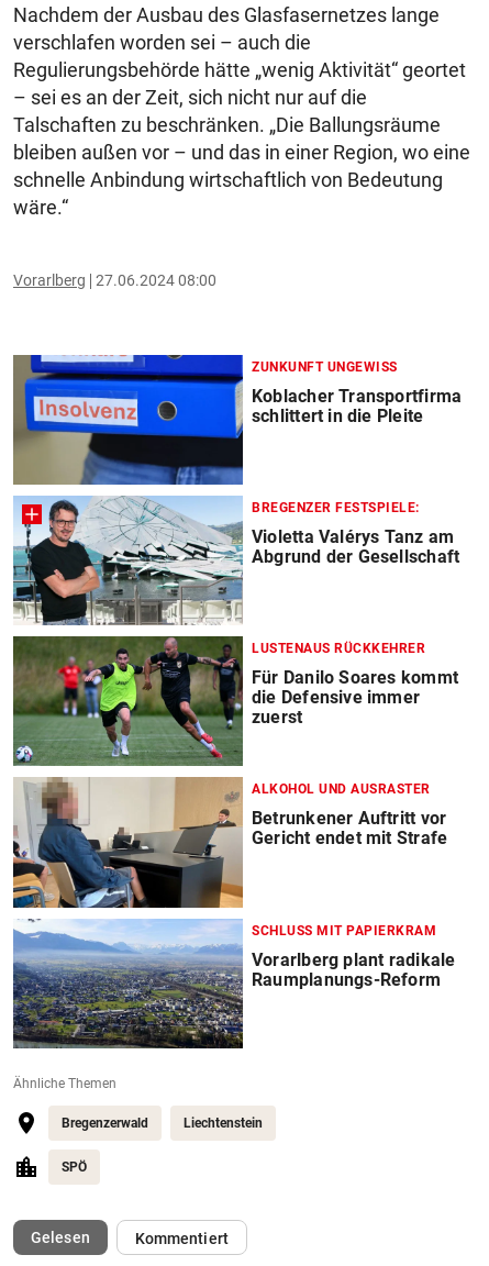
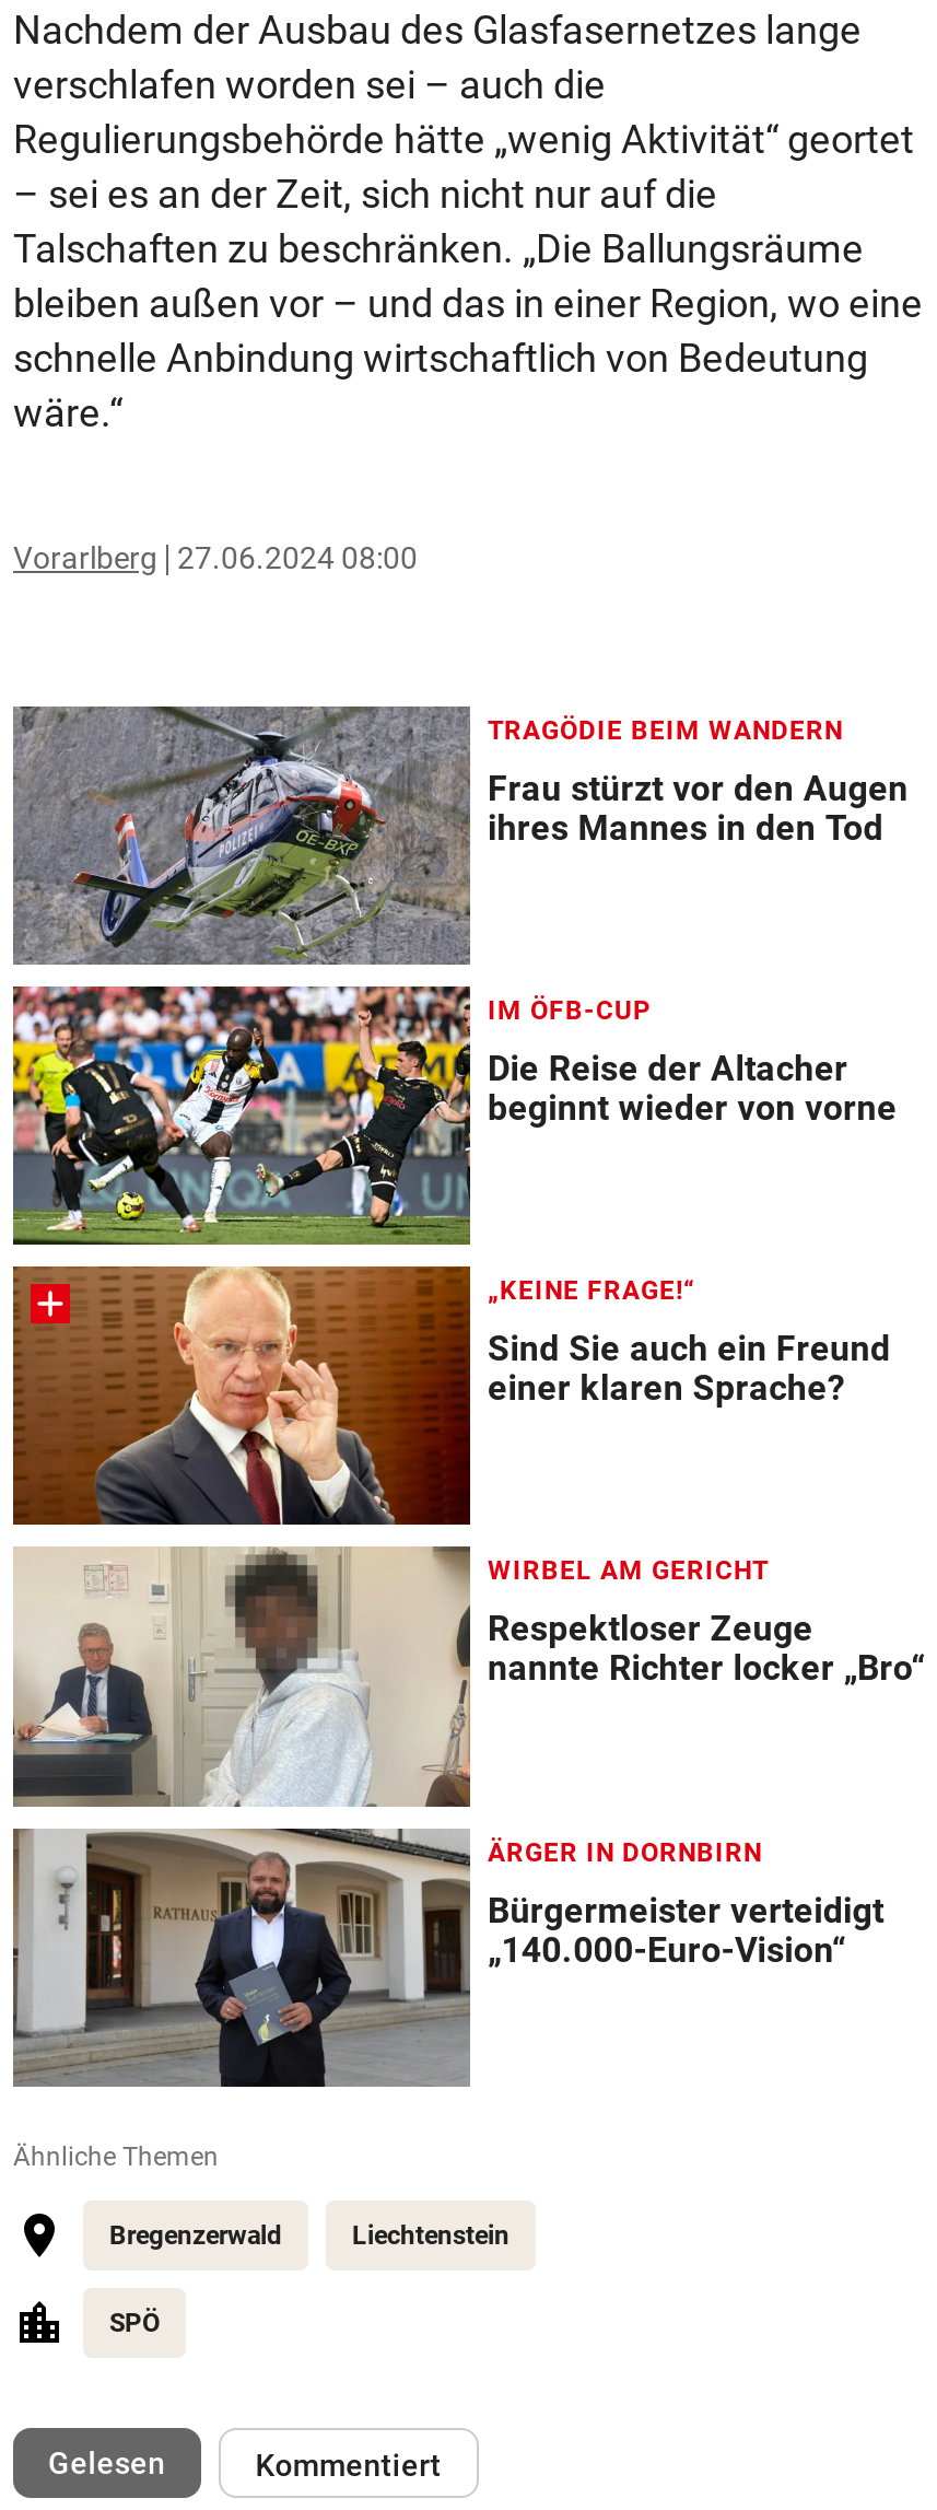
[14,354,397,486] [image] | ZUNKUNFT UNGEWISS -> [13,704,843,965] [image] | TRAGÖDIE BEIM WANDERN
[252,386,462,427] Koblacher Transportfirma | schlittert in die Pleite -> [488,768,908,849] Frau stürzt vor den Augen | ihres Mannes in den Tod
[12,496,419,626] [image] | BREGENZER FESTSPIELE: -> [11,984,652,1247] [image] | IM ÖFB-CUP
[252,527,460,567] Violetta Valérys Tanz am | Abgrund der Gesellschaft -> [488,1048,897,1129] Die Reise der Altacher | beginnt wieder von vorne
[13,635,425,767] [image] | LUSTENAUS RÜCKKEHRER -> [13,1264,695,1527] [image] | „KEINE FRAGE!“
[252,667,458,728] Für Danilo Soares kommt | die Defensive immer | zuerst -> [488,1328,890,1409] Sind Sie auch ein Freund | einer klaren Sprache?
[12,777,430,909] [image] | ALKOHOL UND AUSRASTER -> [11,1544,769,1809] [image] | WIRBEL AM GERICHT
[252,808,447,849] Betrunkener Auftritt vor | Gericht endet mit Strafe -> [488,1609,927,1690] Respektloser Zeuge | nannte Richter locker „Bro“
[12,919,436,1048] [image] | SCHLUSS MIT PAPIERKRAM -> [11,1826,762,2087] [image] | ÄRGER IN DORNBIRN
[252,949,455,990] Vorarlberg plant radikale | Raumplanungs-Reform -> [488,1889,884,1970] Bürgermeister verteidigt | „140.000-Euro-Vision“

